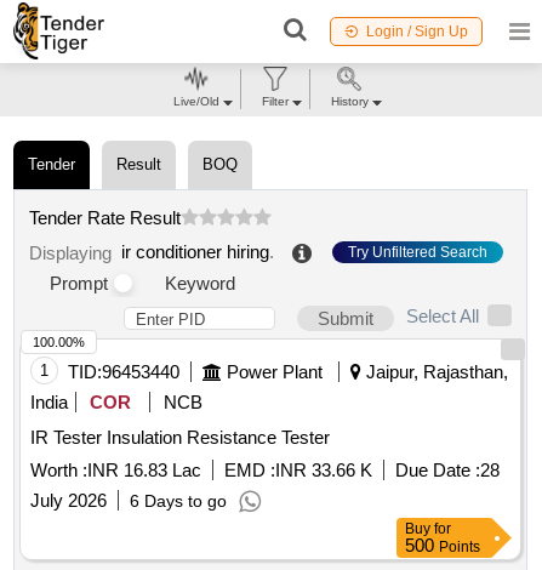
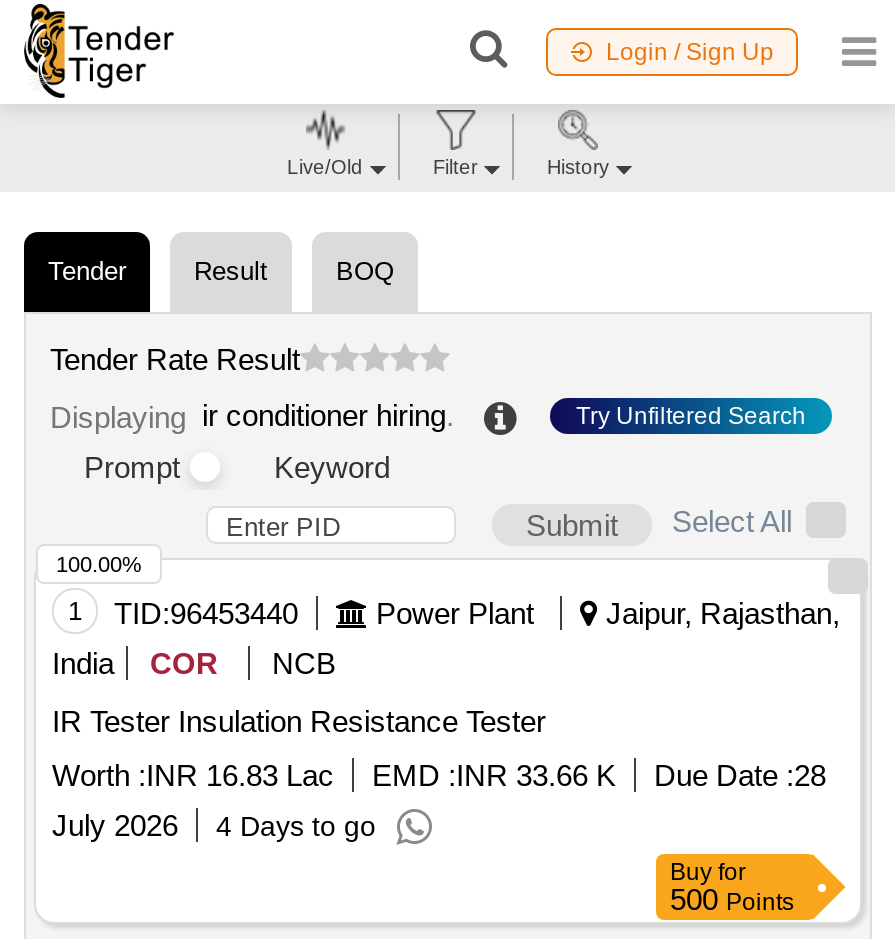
[30,490,227,511] July 2026 6 Days to go -> [52,808,376,842] July 2026 4 Days to go

